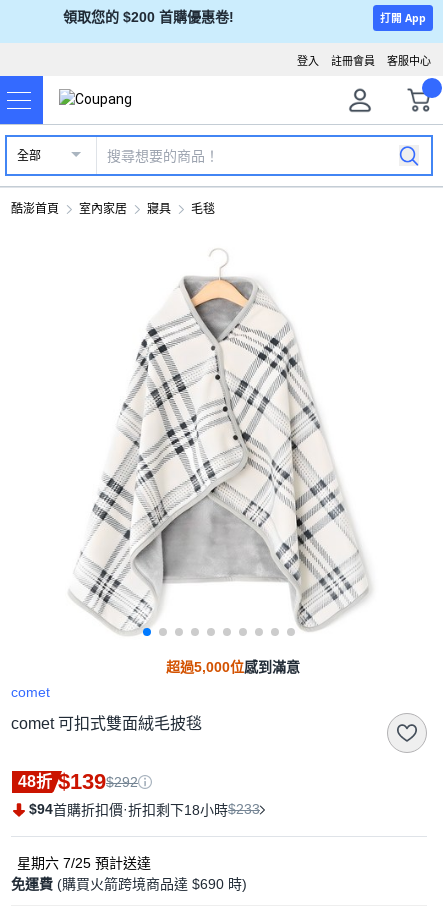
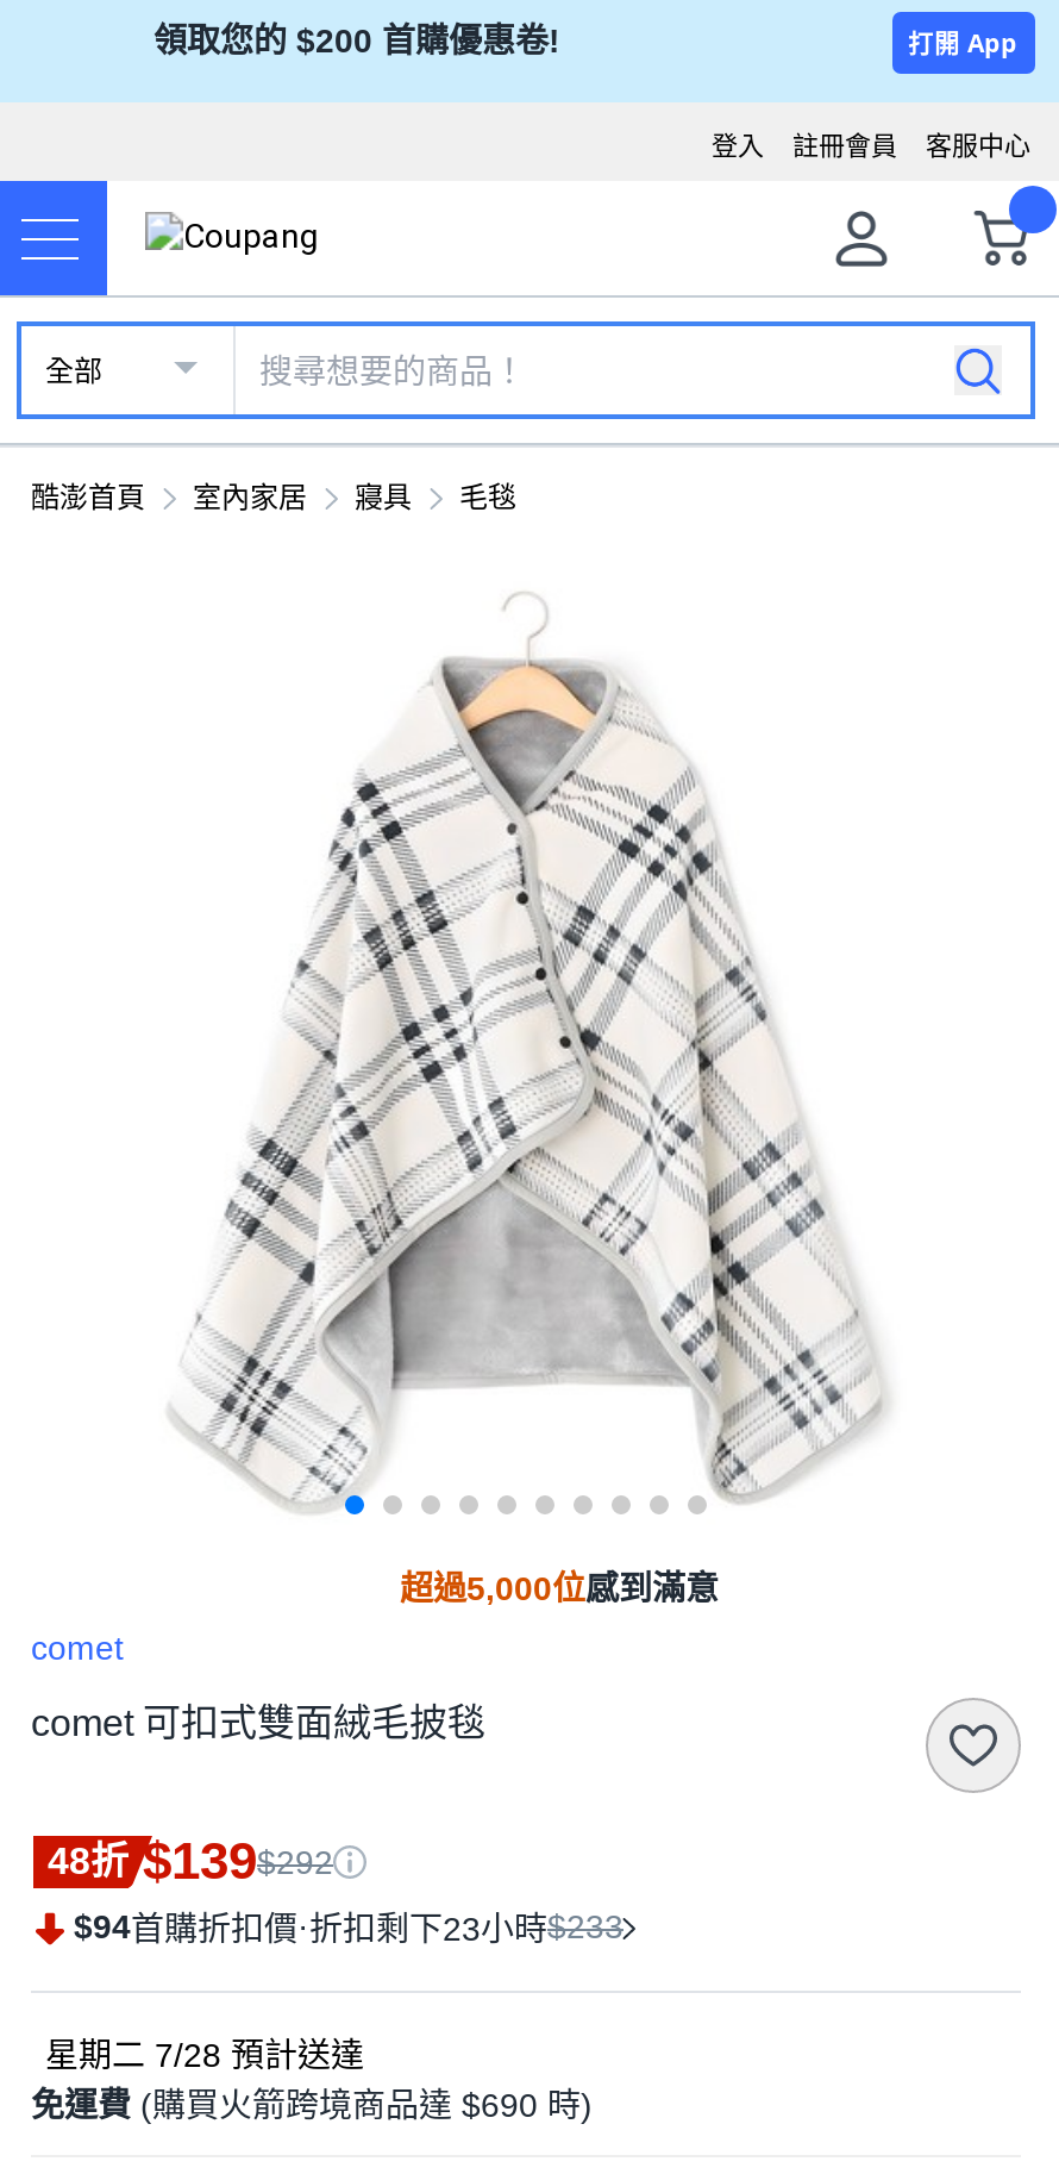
[29,801,260,818] $94首購折扣價·折扣剩下18小時$233 -> [74,1907,624,1948] $94首購折扣價·折扣剩下23小時$233
[17,855,151,871] 星期六 7/25預計送達 -> [45,2036,364,2074] 星期二 7/28預計送達

